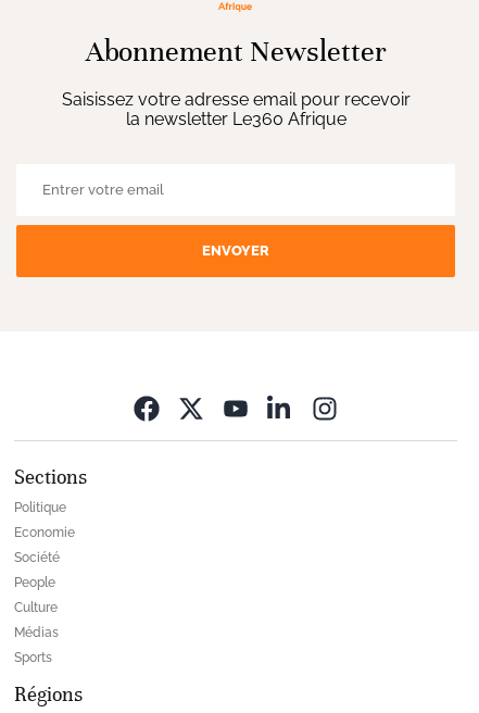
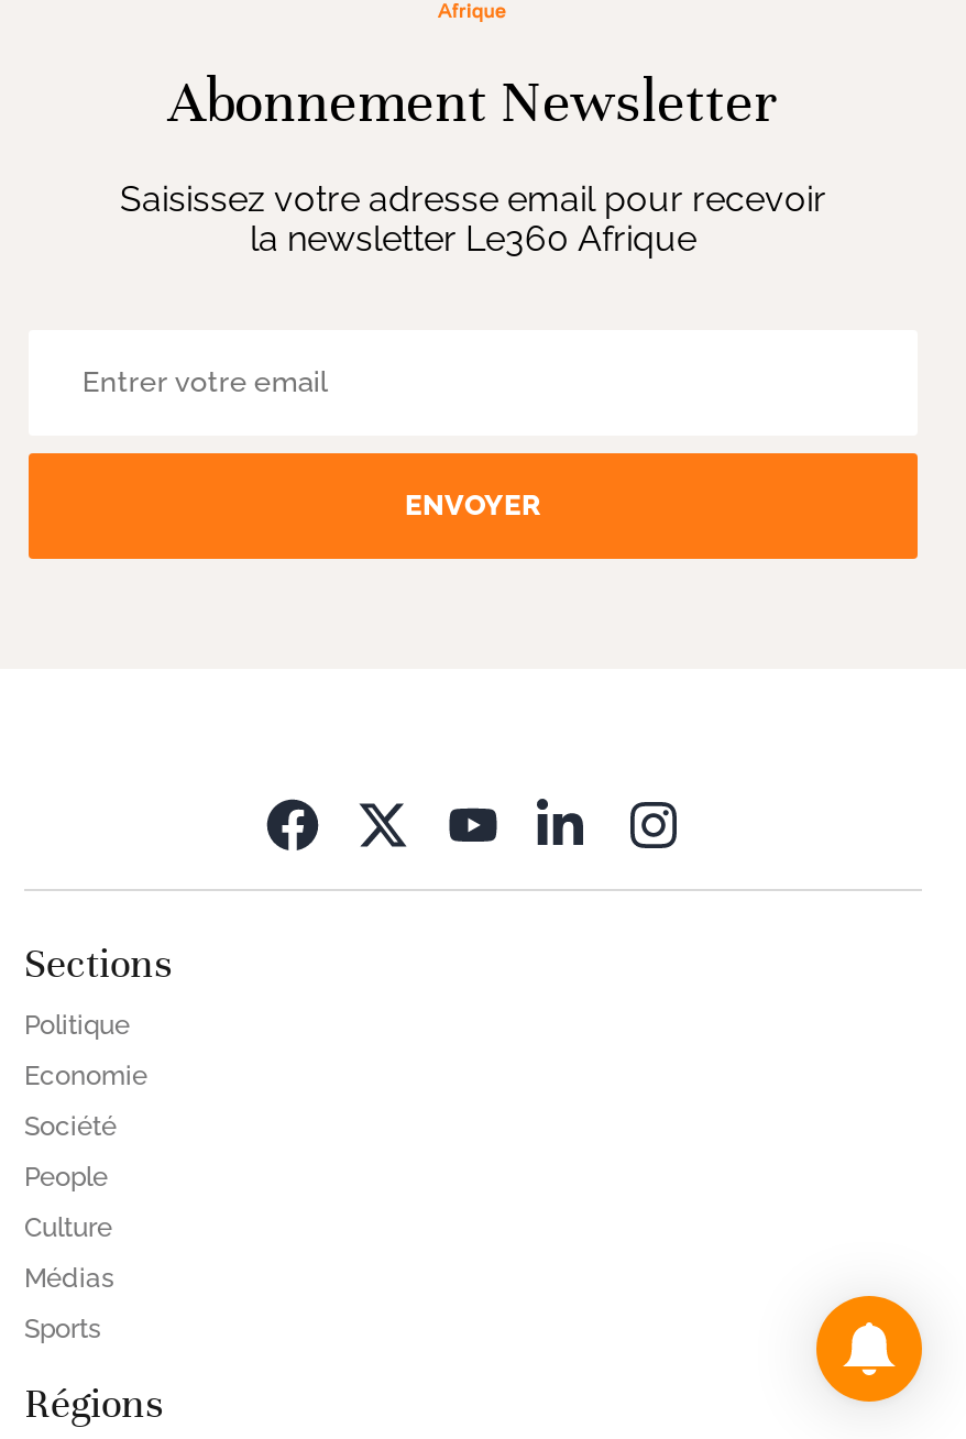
none -> [812,1294,924,1406] [image]

